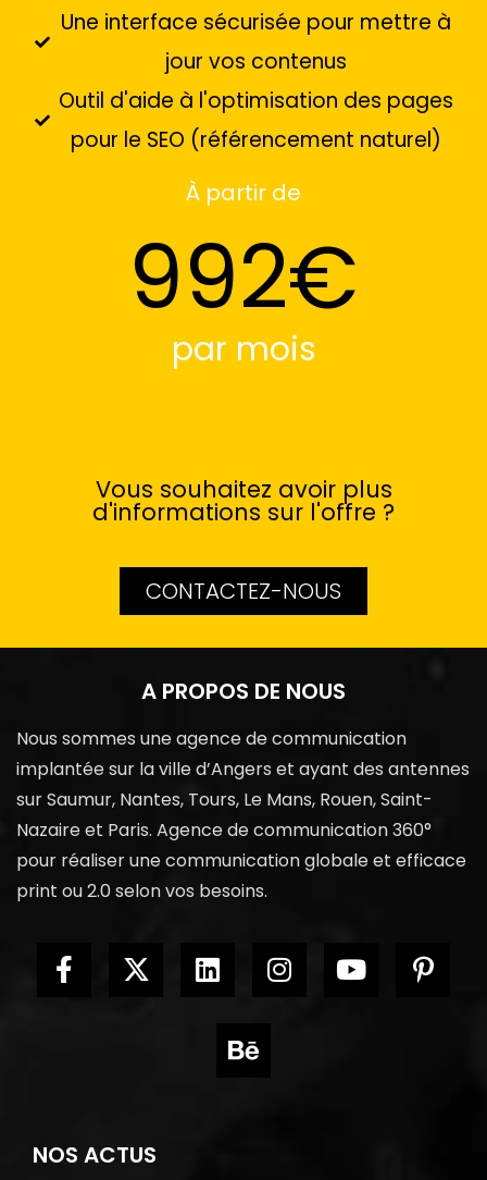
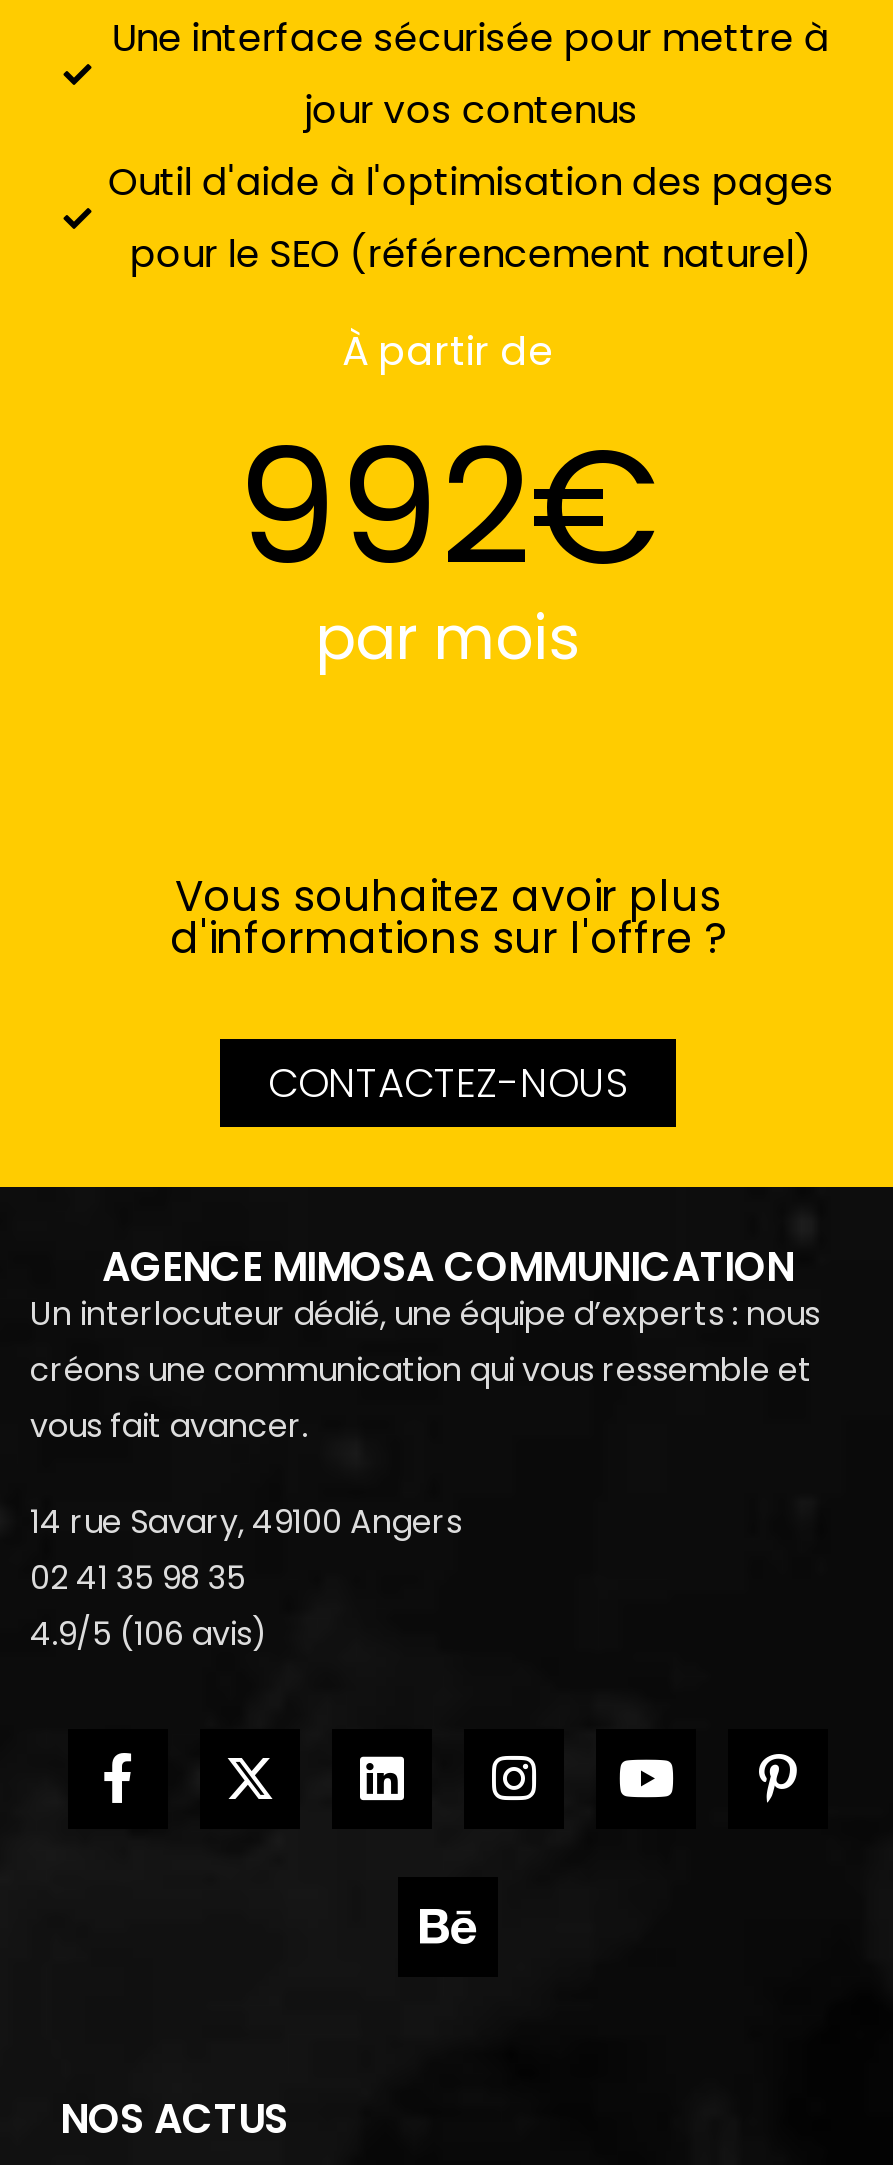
[141,676,346,706] A PROPOS DE NOUS -> [30,1239,820,1449] AGENCE MIMOSA COMMUNICATION | Un interlocuteur dédié, une équipe d’experts : nous | créons une communication qui vous ressemble et | vous fait avancer.
[16,726,470,903] Nous sommes une agence de communication | implantée sur la ville d’Angers et ayant des antennes | sur Saumur, Nantes, Tours, Le Mans, Rouen, Saint- | Nazaire et Paris. Agence de communication 360° | pour réaliser une communication globale et efficace | print ou 2.0 selon vos besoins. -> [30,1499,462,1657] 14 rue Savary, 49100 Angers | 02 41 35 98 35 | 4.9/5 (106 avis)

